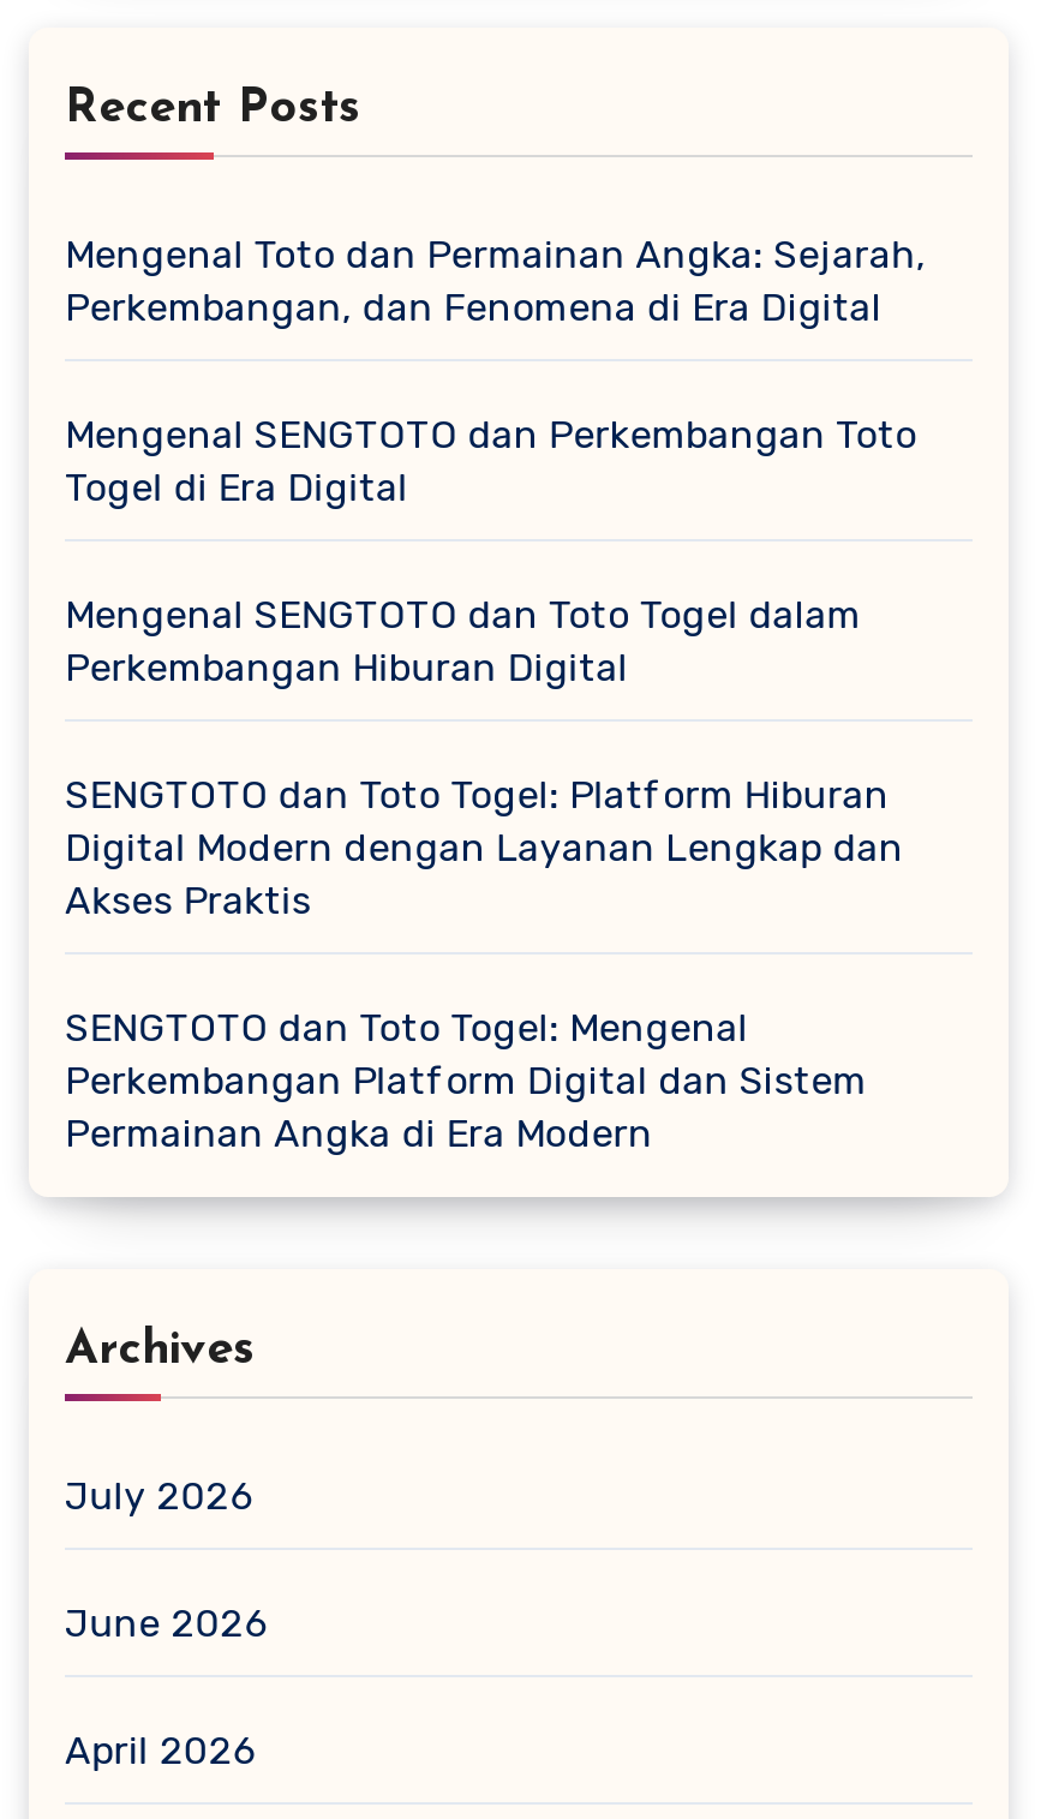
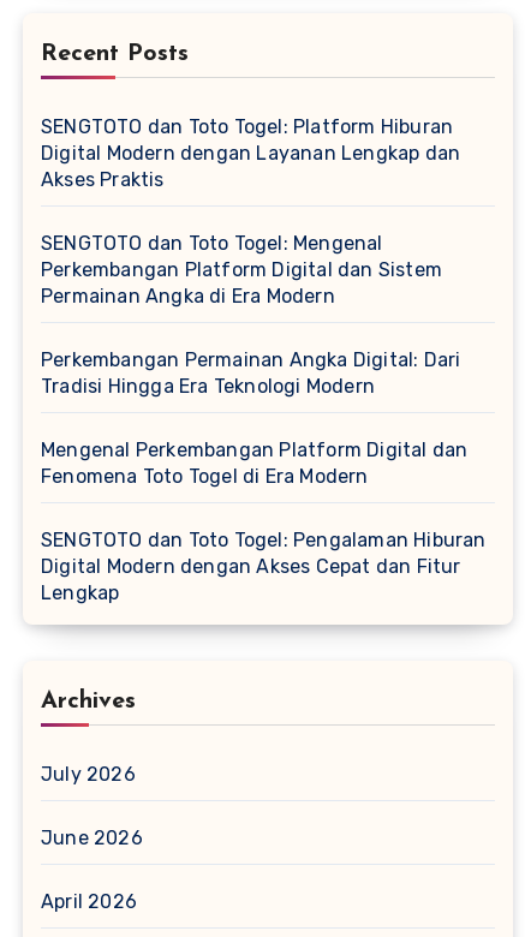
[65,232,926,691] Mengenal Toto dan Permainan Angka: Sejarah, | Perkembangan, dan Fenomena di Era Digital | Mengenal SENGTOTO dan Perkembangan Toto | Togel di Era Digital | Mengenal SENGTOTO dan Toto Togel dalam | Perkembangan Hiburan Digital -> none
moved [65,773,903,1157] -> [41,116,460,308]: SENGTOTO dan Toto Togel: Platform Hiburan | Digital Modern dengan Layanan Lengkap dan | Akses Praktis | SENGTOTO dan Toto Togel: Mengenal | Perkembangan Platform Digital dan Sistem | Permainan Angka di Era Modern
none -> [41,349,486,604] Perkembangan Permainan Angka Digital: Dari | Tradisi Hingga Era Teknologi Modern | Mengenal Perkembangan Platform Digital dan | Fenomena Toto Togel di Era Modern | SENGTOTO dan Toto Togel: Pengalaman Hiburan | Digital Modern dengan Akses Cepat dan Fitur | Lengkap

